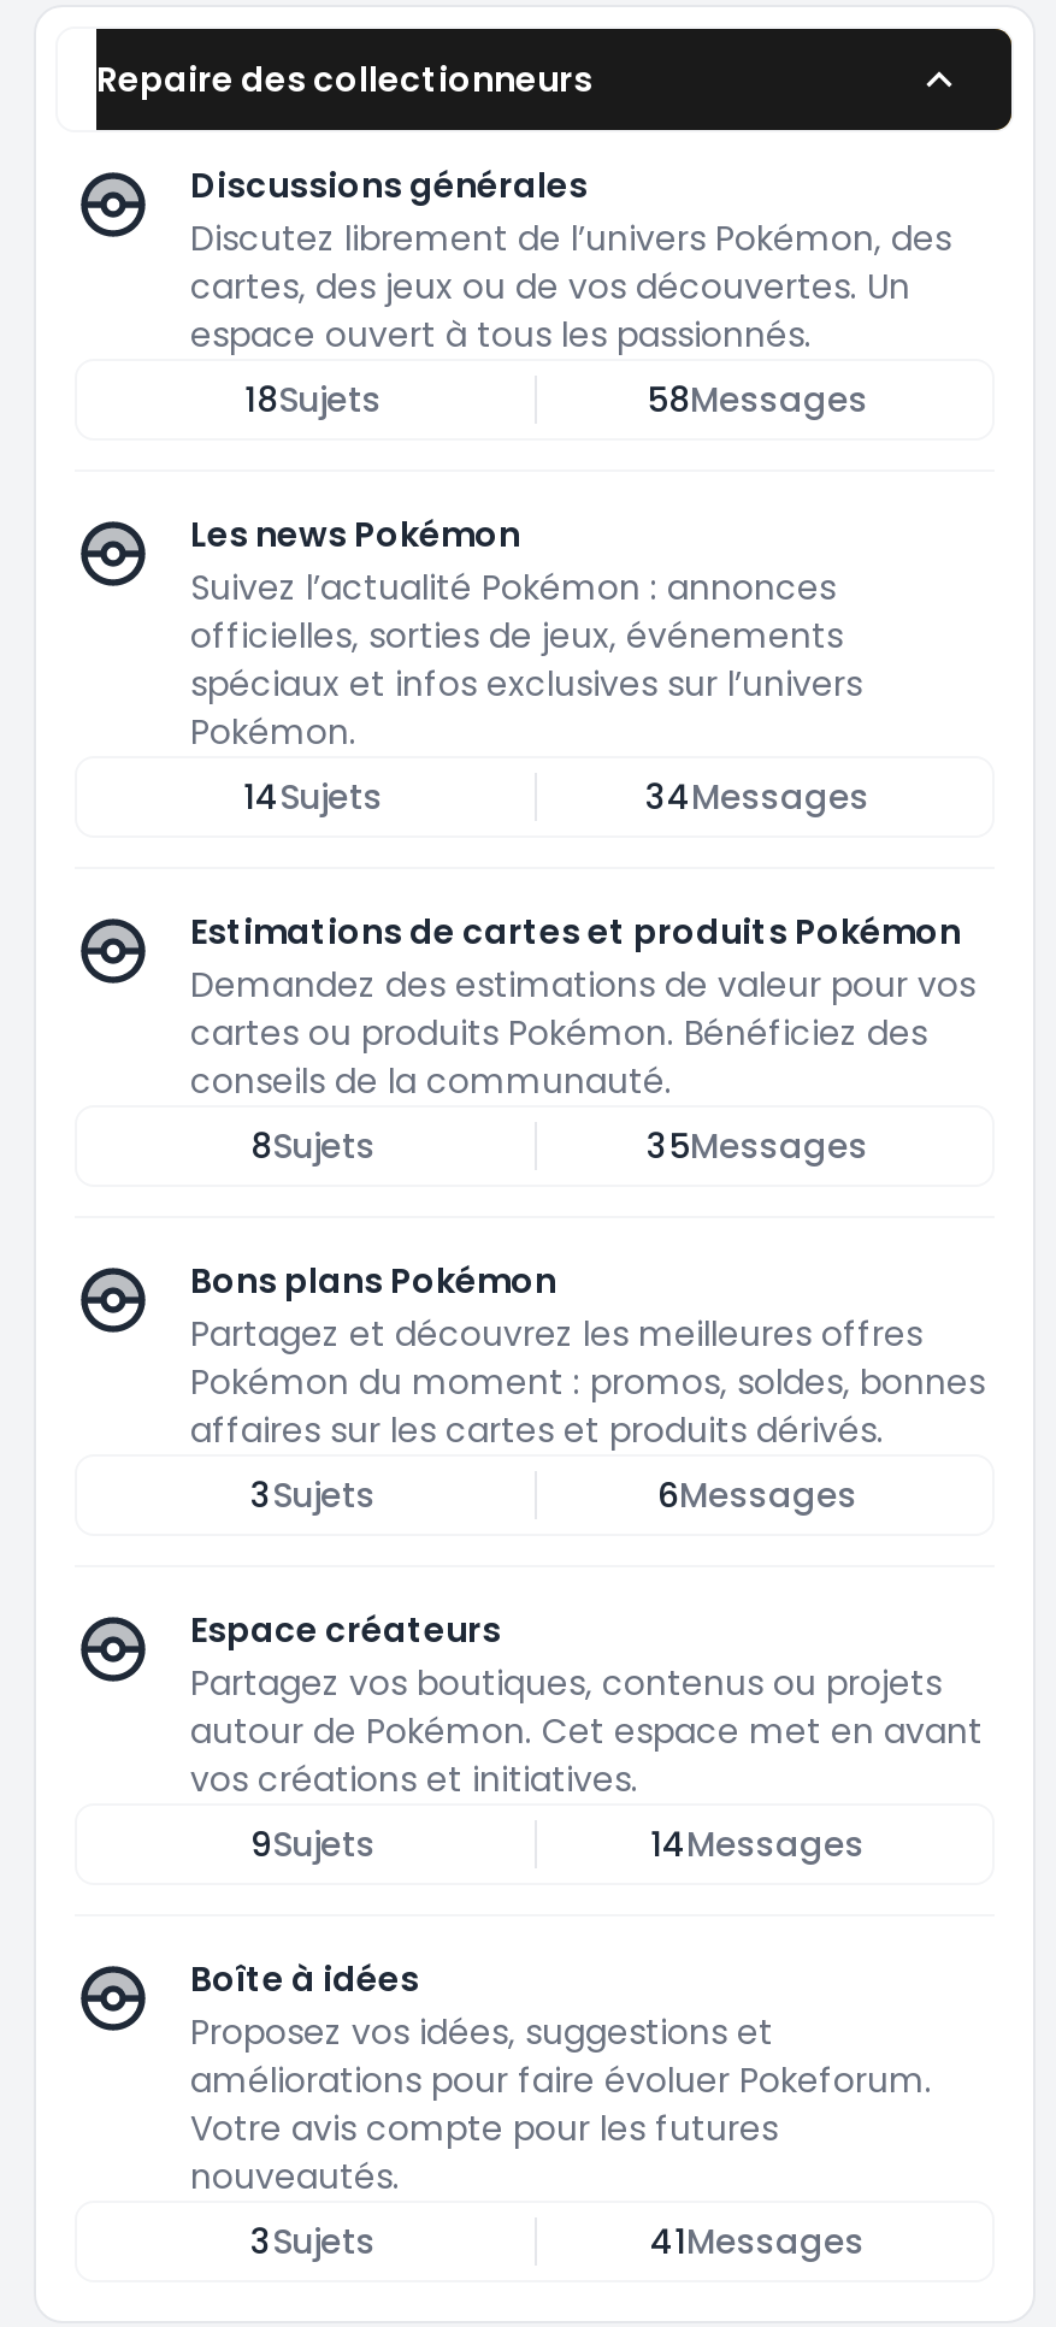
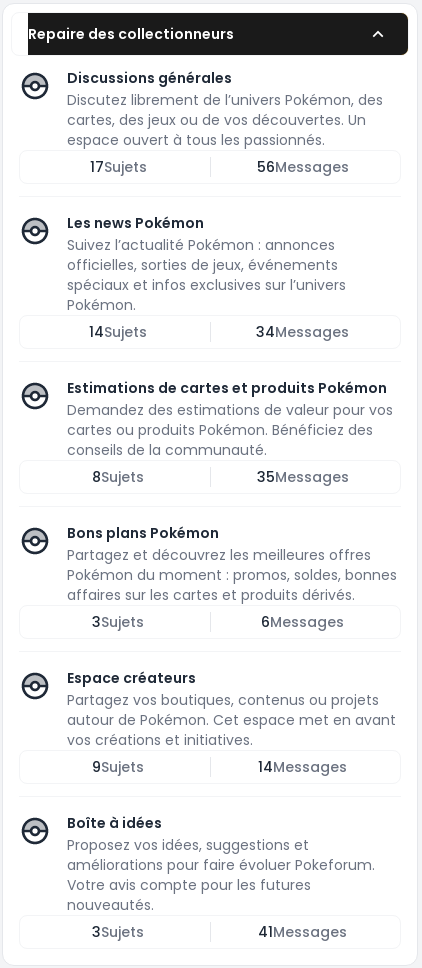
[244,375,382,424] 18Sujets -> [89,157,146,177] 17Sujets
[647,375,868,424] 58Messages -> [256,157,348,177] 56Messages

